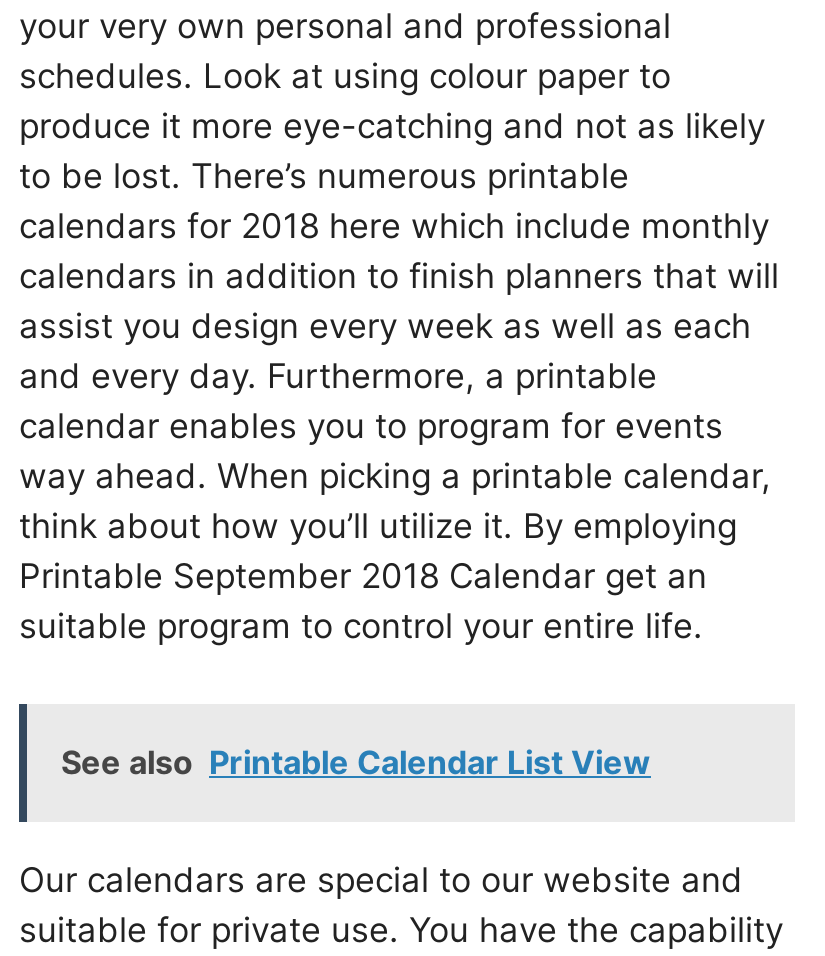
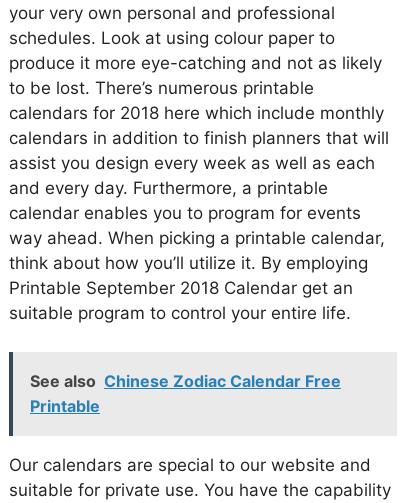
[61,741,651,781] See also Printable Calendar List View -> [30,371,341,416] See also Chinese Zodiac Calendar Free | Printable

